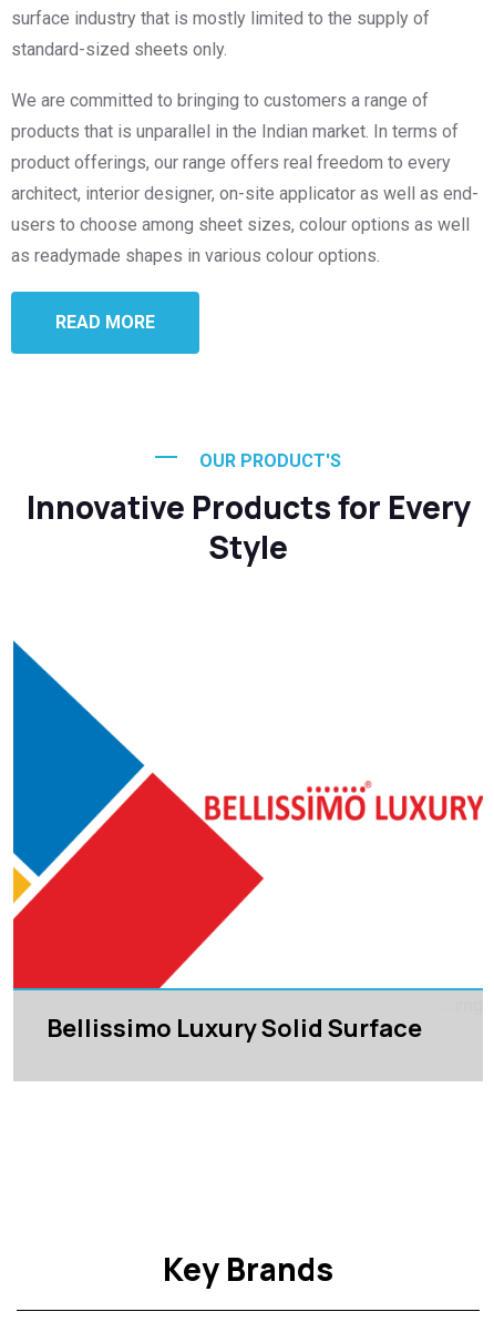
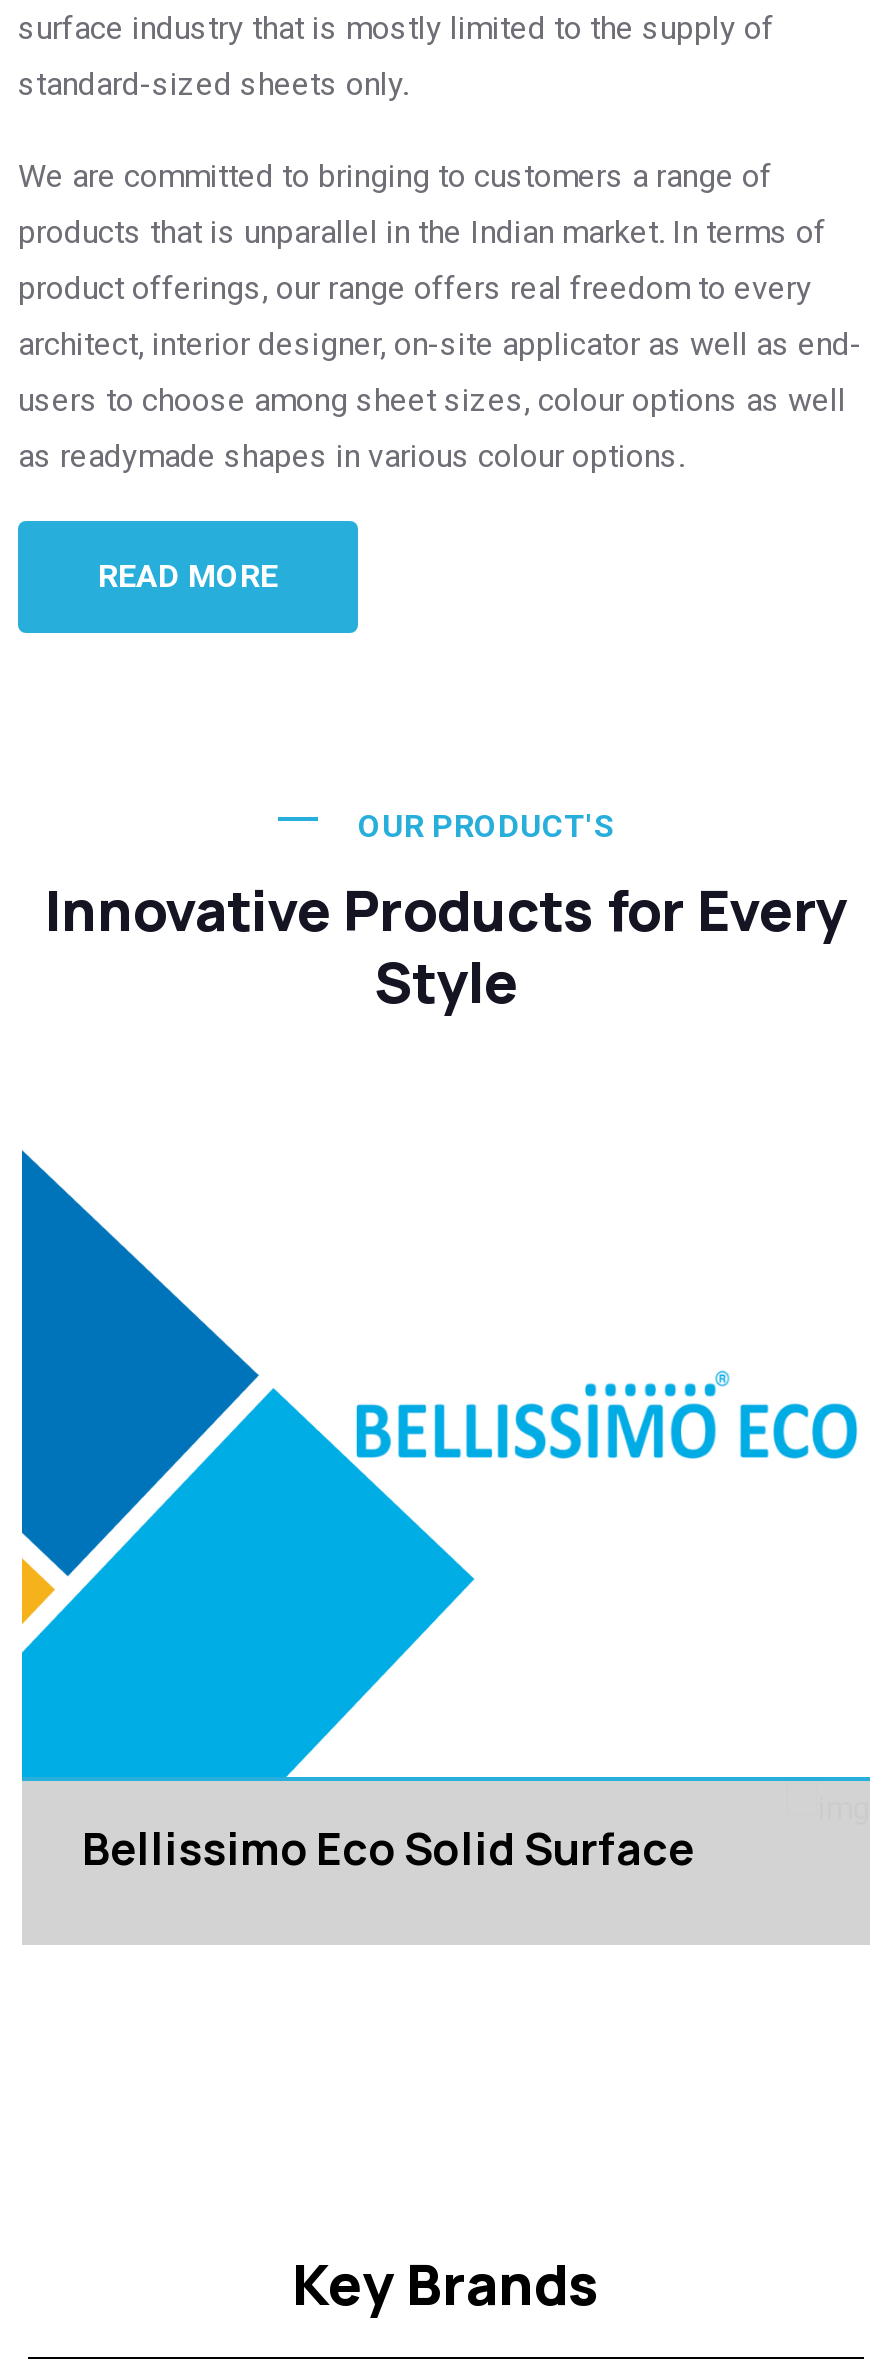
[12,763,484,1045] [image] | Bellissimo Luxury Solid Surface -> [20,1369,870,1879] [image] | Bellissimo Eco Solid Surface

